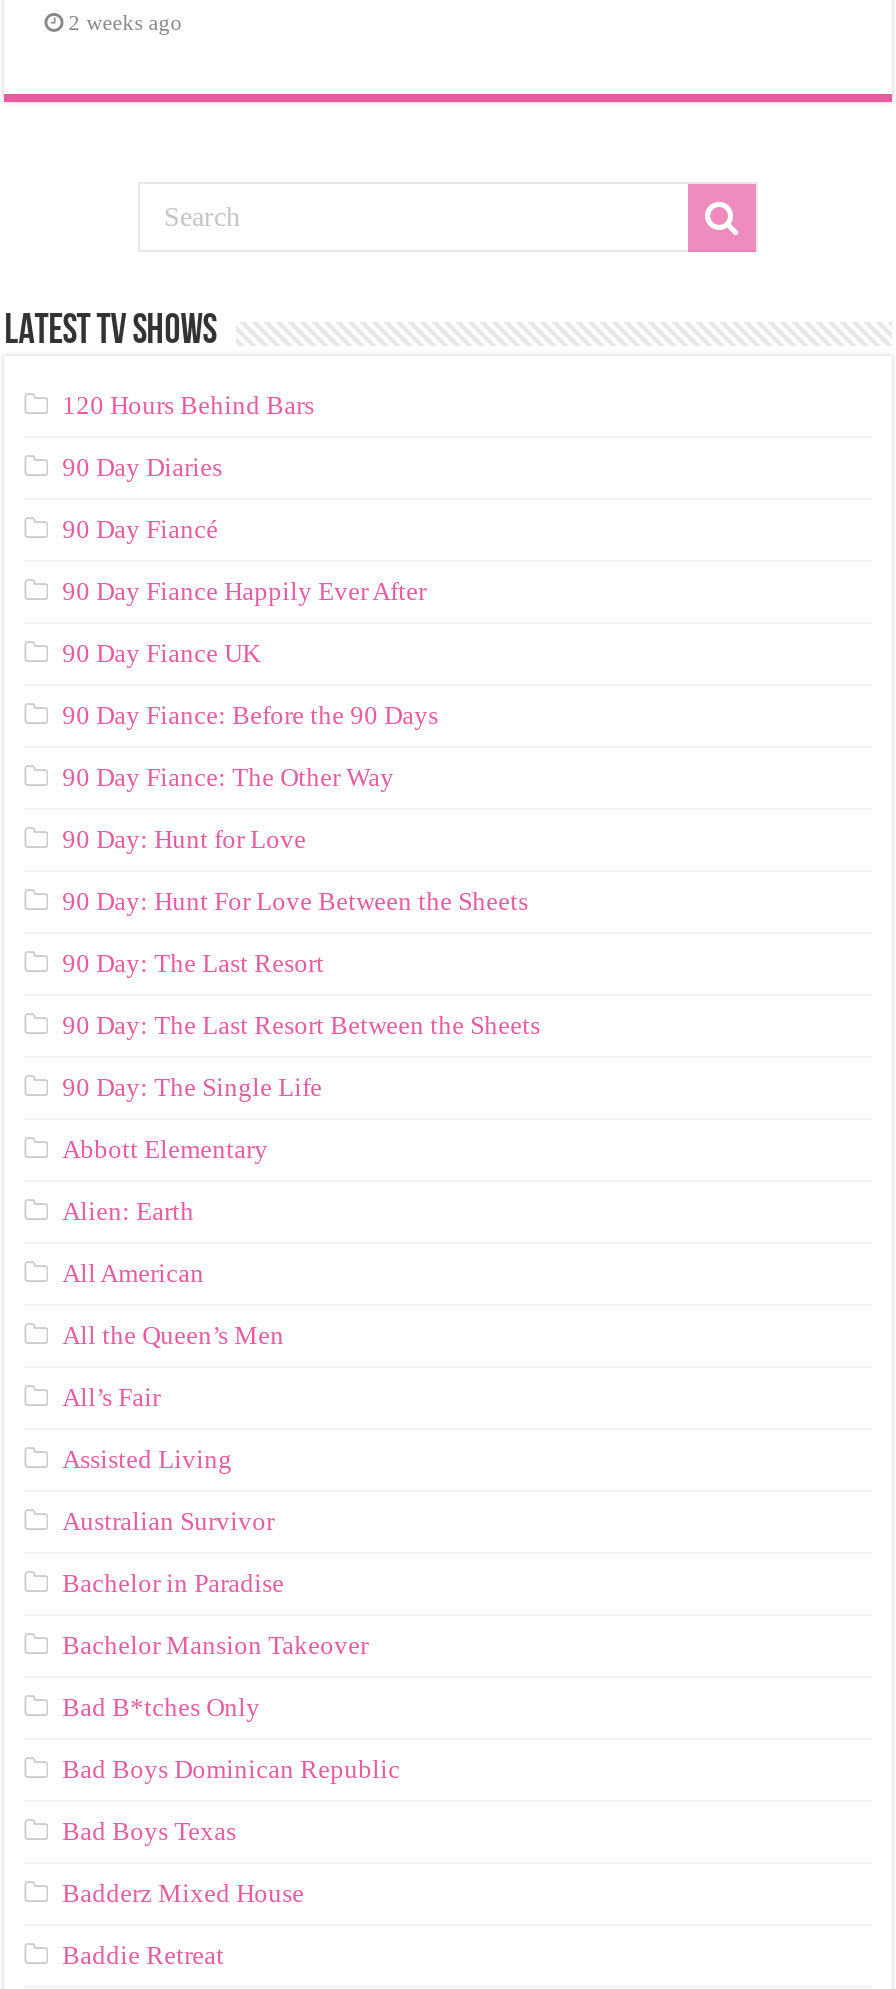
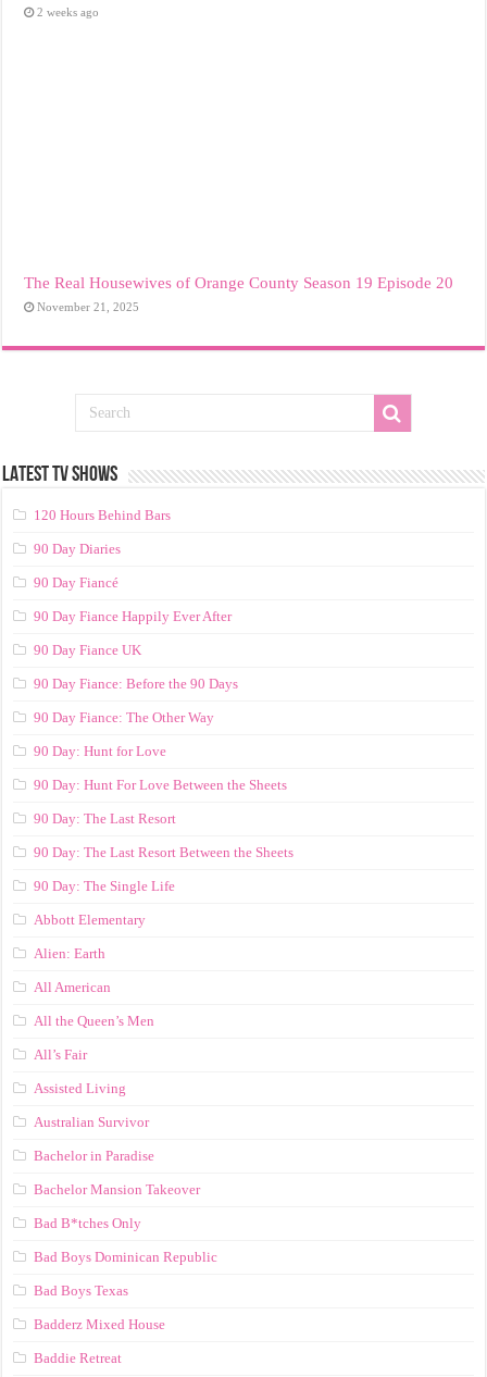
none -> [24,273,454,314] The Real Housewives of Orange County Season 19 Episode 20 | November 21, 2025

